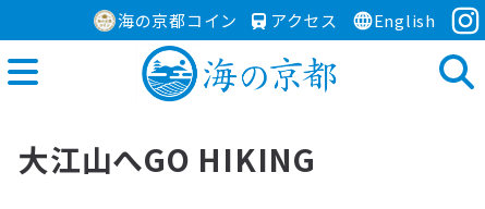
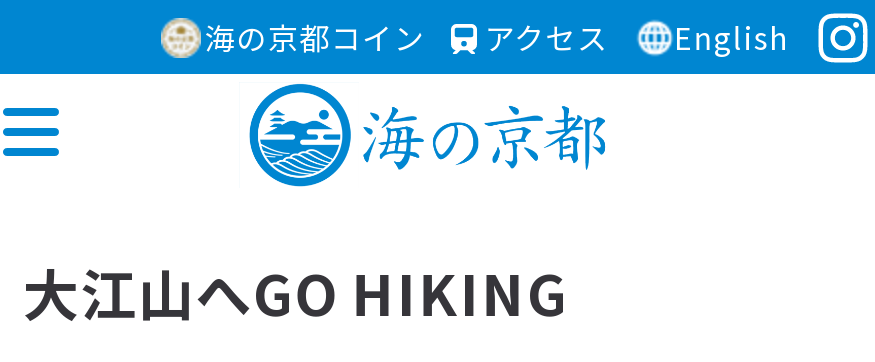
[438,53,475,90] [image] -> none

